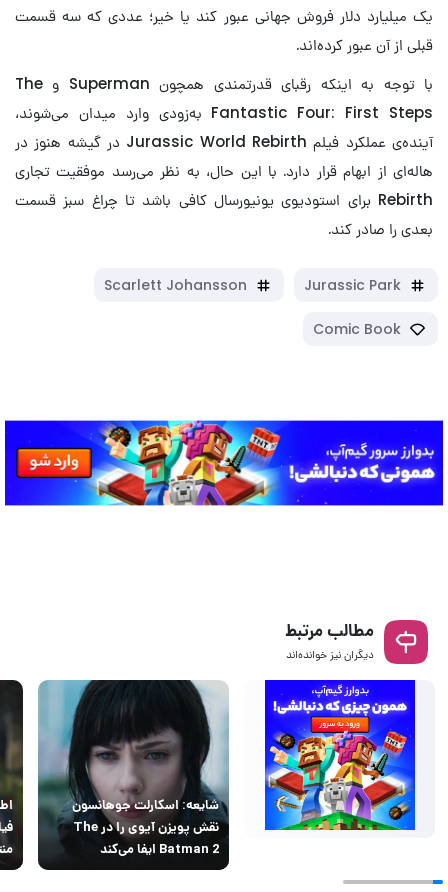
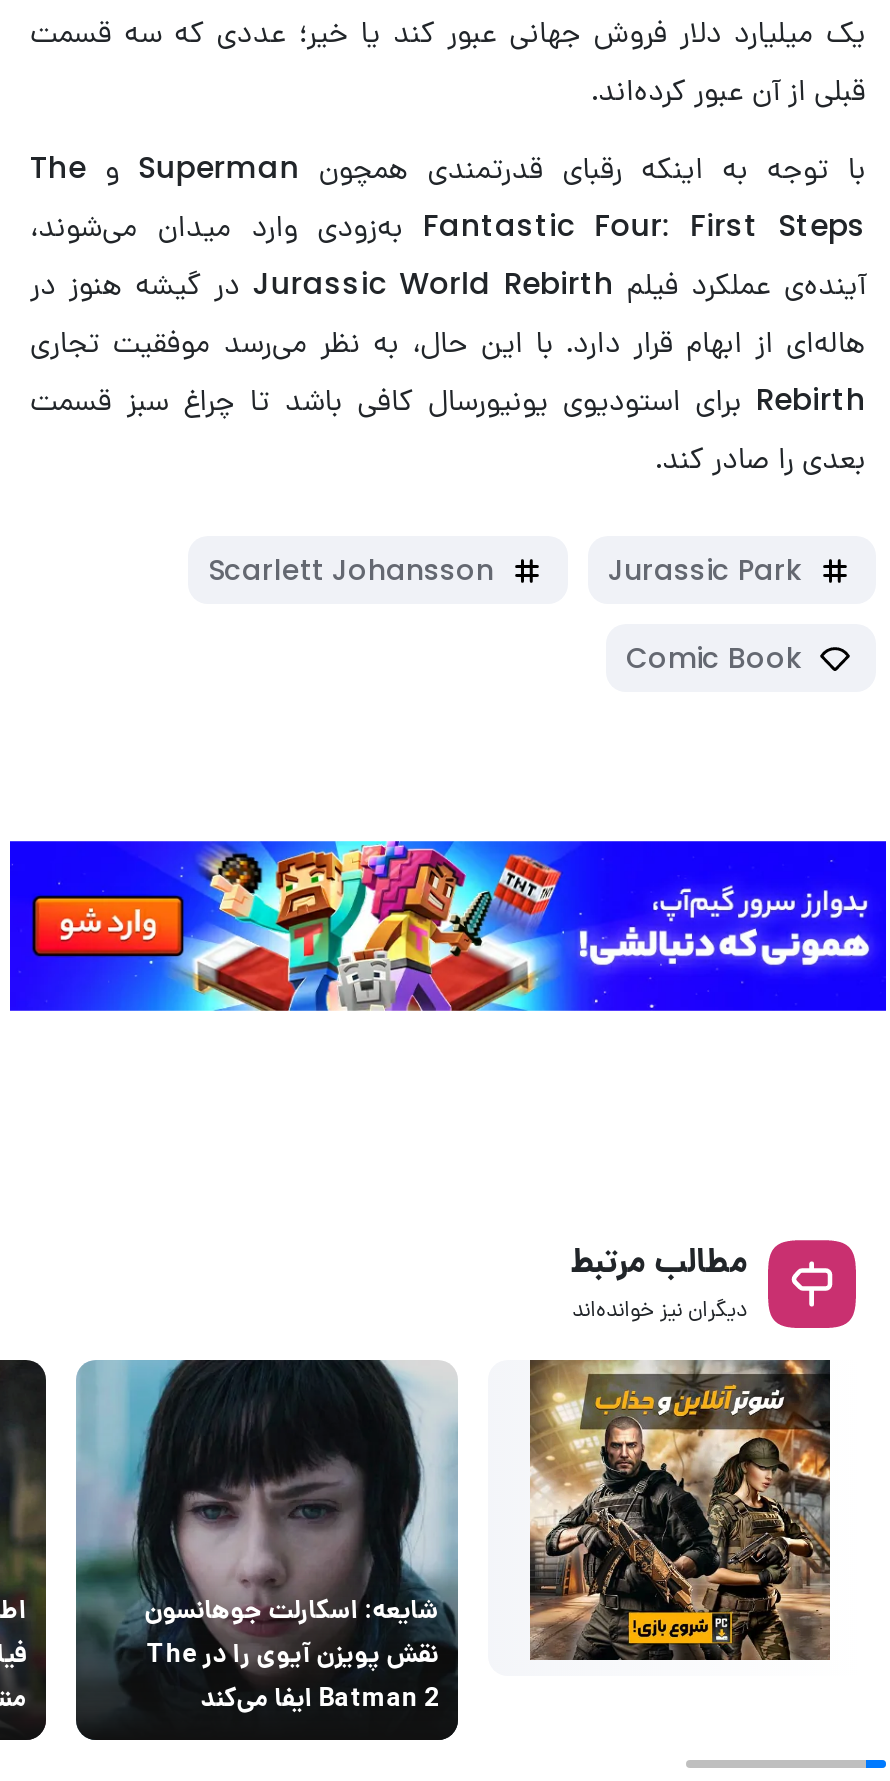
[264,679,416,831] [image] -> [528,1358,832,1662] [image]

